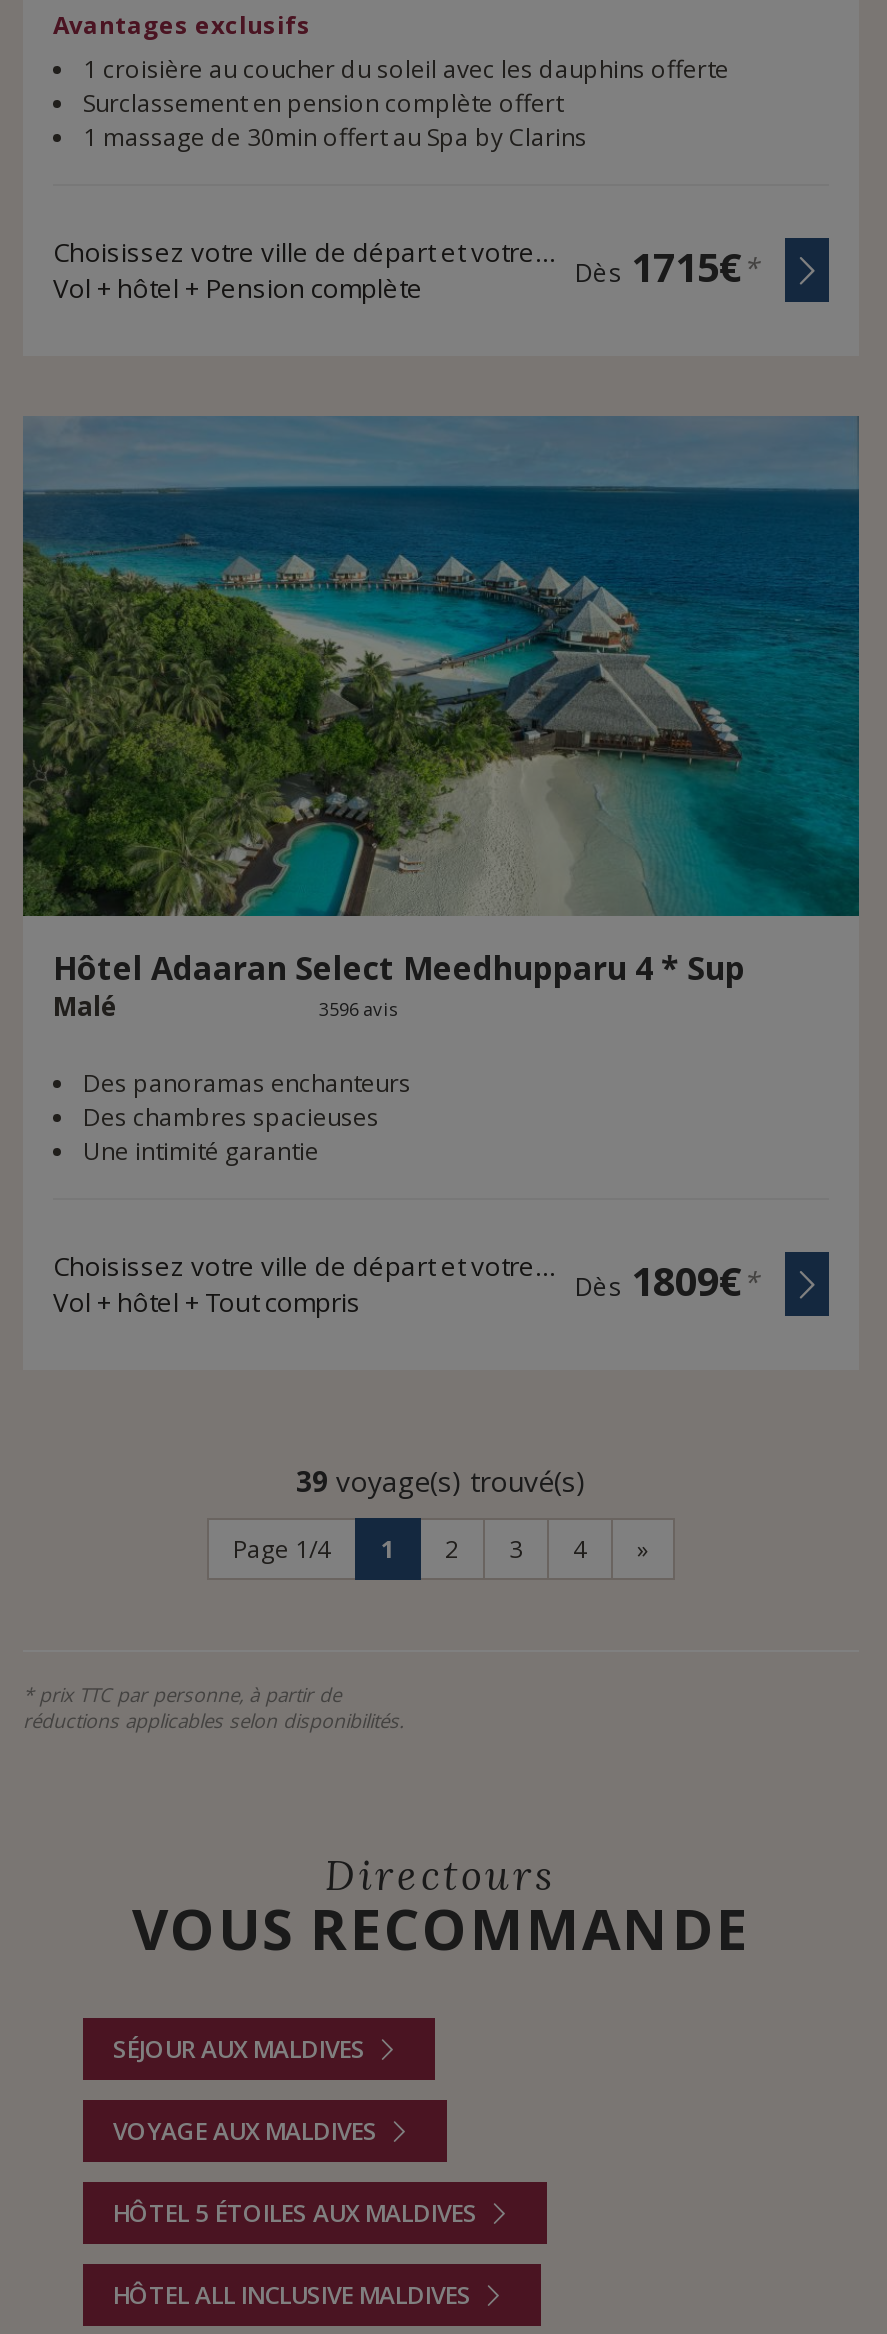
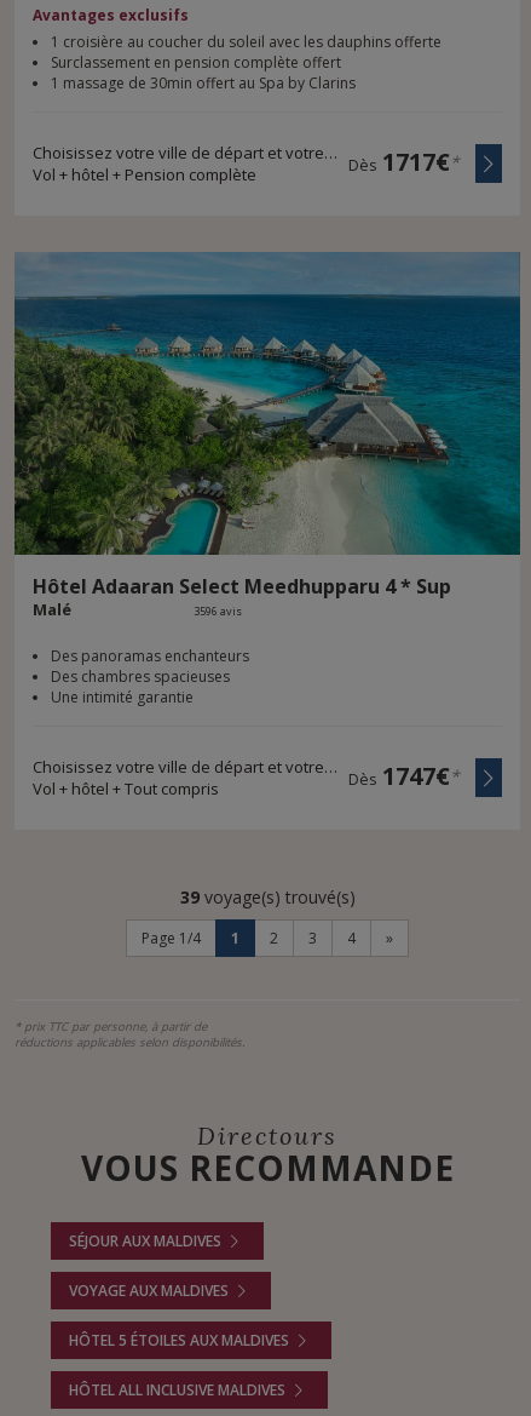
[575,240,759,294] Dès 1715€* -> [348,145,460,178] Dès 1717€*
[575,1254,759,1308] Dès 1809€* -> [348,759,460,792] Dès 1747€*

